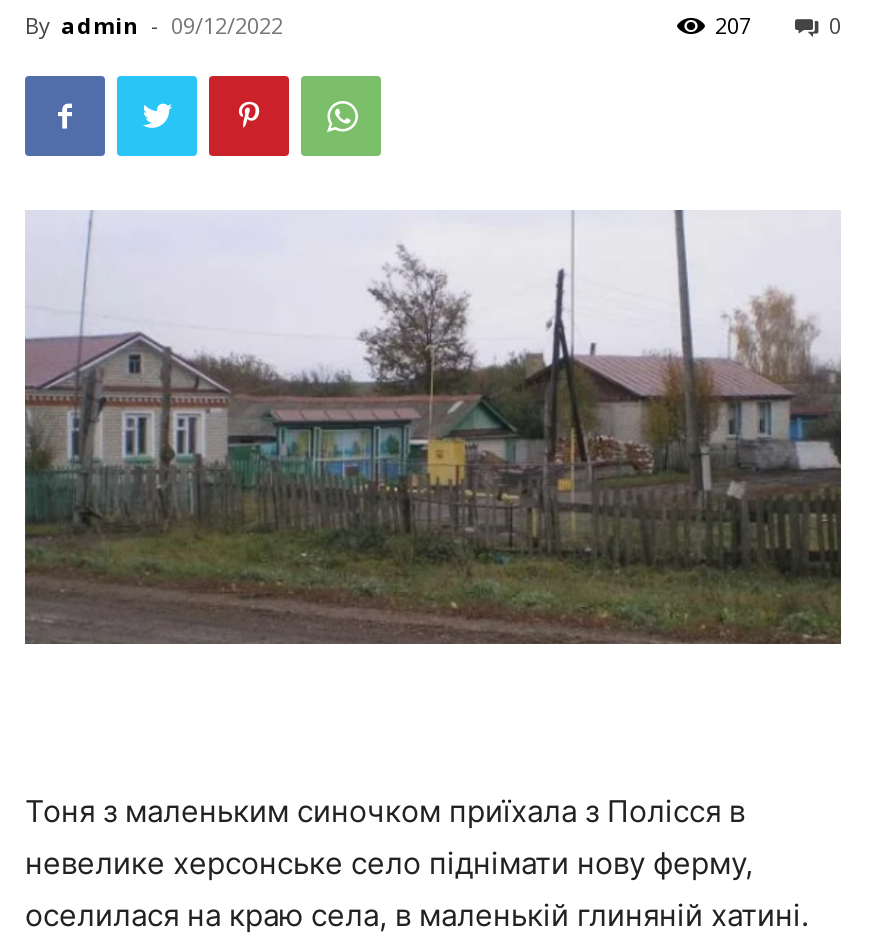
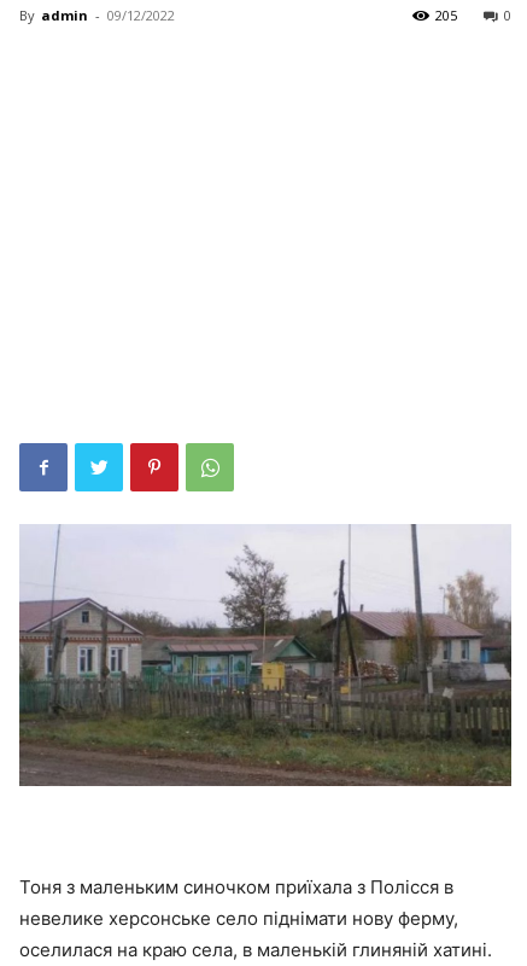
[715,10,751,40] 207 -> [435,6,457,24] 205

